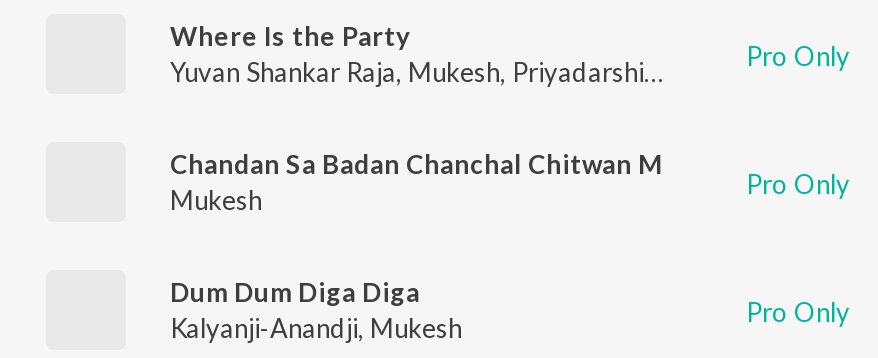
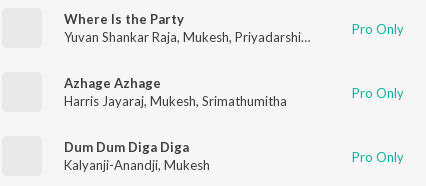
[170,147,662,215] Chandan Sa Badan Chanchal Chitwan M | Mukesh -> [64,74,287,108] Azhage Azhage | Harris Jayaraj, Mukesh, Srimathumitha

